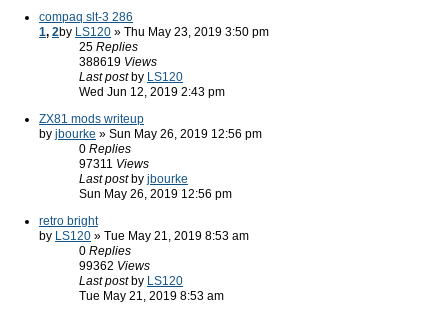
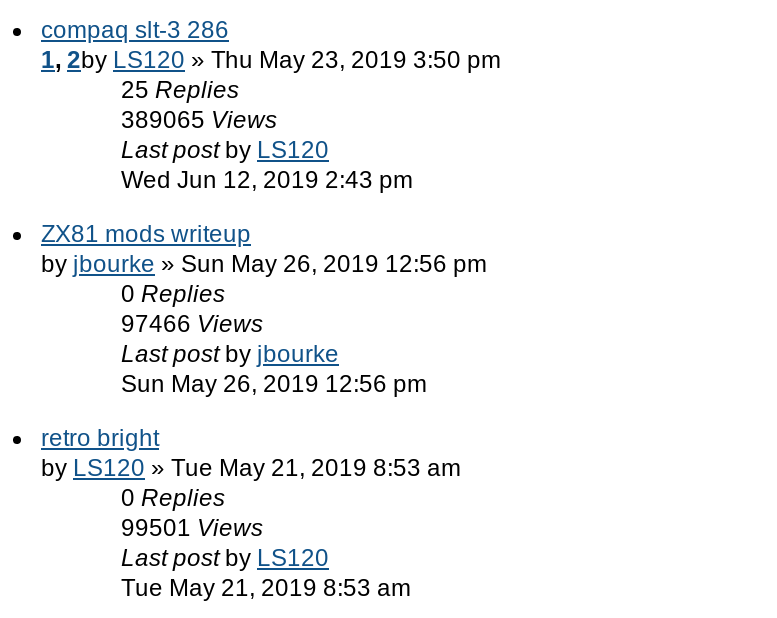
[79,55,157,69] 388619 Views -> [121,106,277,134] 389065 Views
[79,157,149,171] 97311 Views -> [121,310,263,338] 97466 Views
[79,259,150,273] 99362 Views -> [121,514,263,542] 99501 Views

